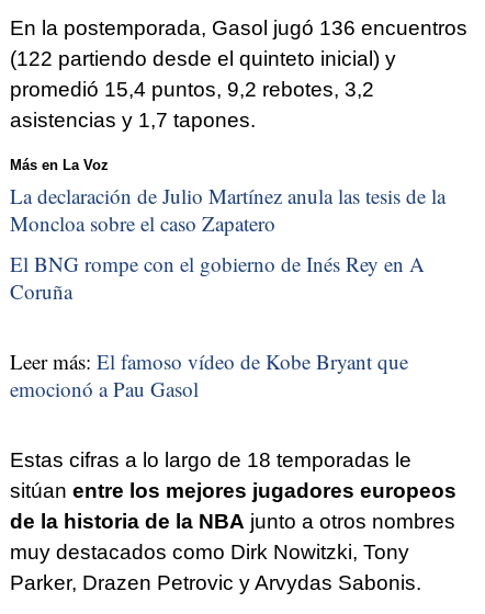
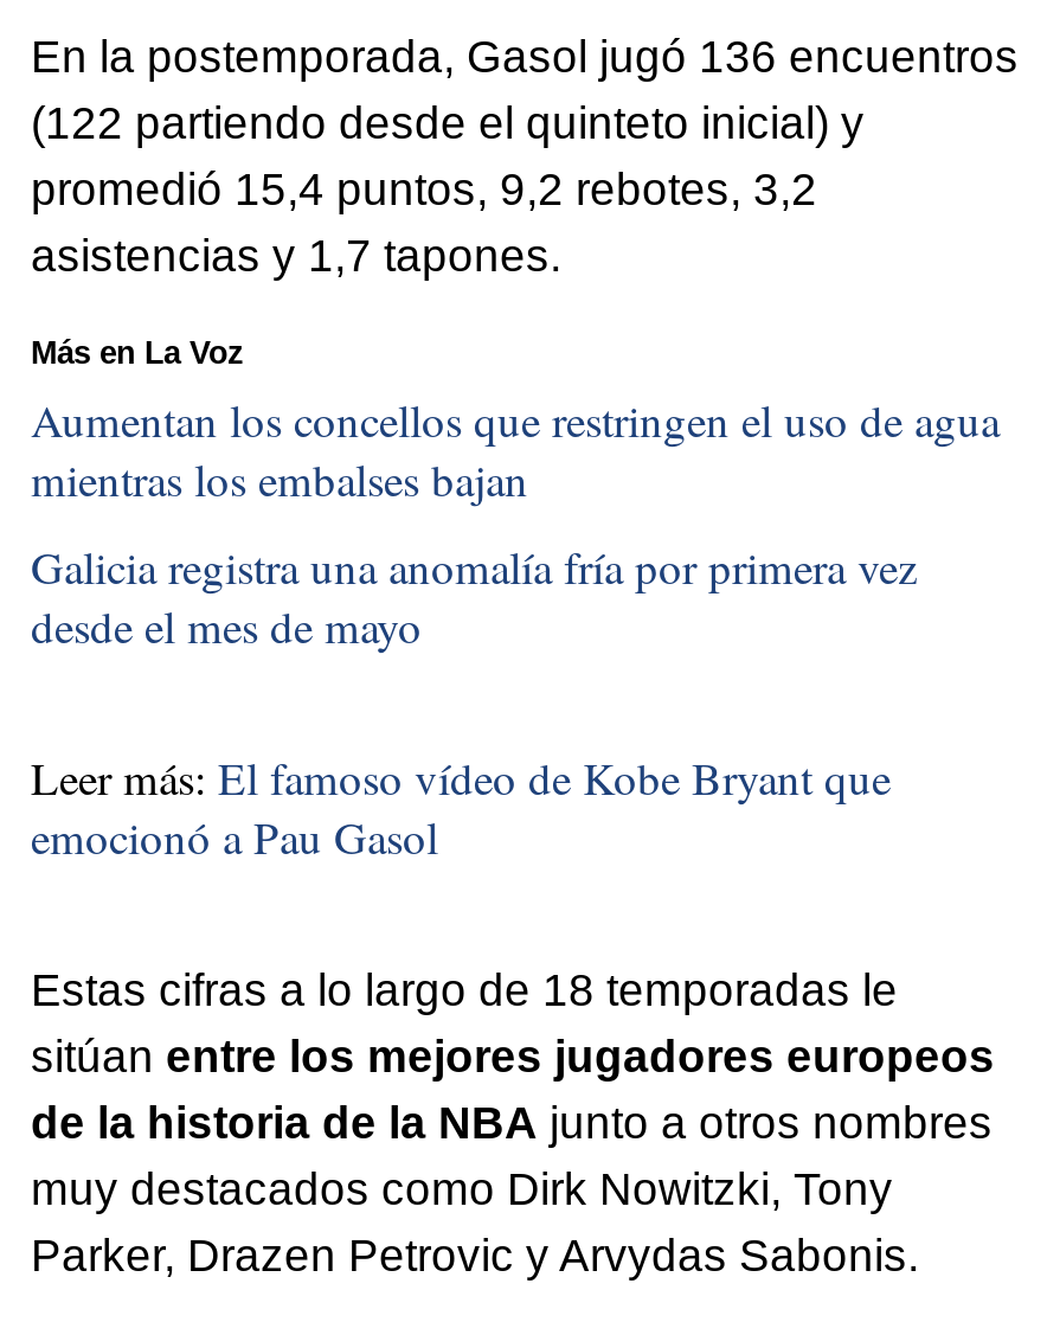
[10,182,445,237] La declaración de Julio Martínez anula las tesis de la | Moncloa sobre el caso Zapatero -> [31,389,1000,508] Aumentan los concellos que restringen el uso de agua | mientras los embalses bajan
[10,250,425,305] El BNG rompe con el gobierno de Inés Rey en A | Coruña -> [31,537,917,656] Galicia registra una anomalía fría por primera vez | desde el mes de mayo

